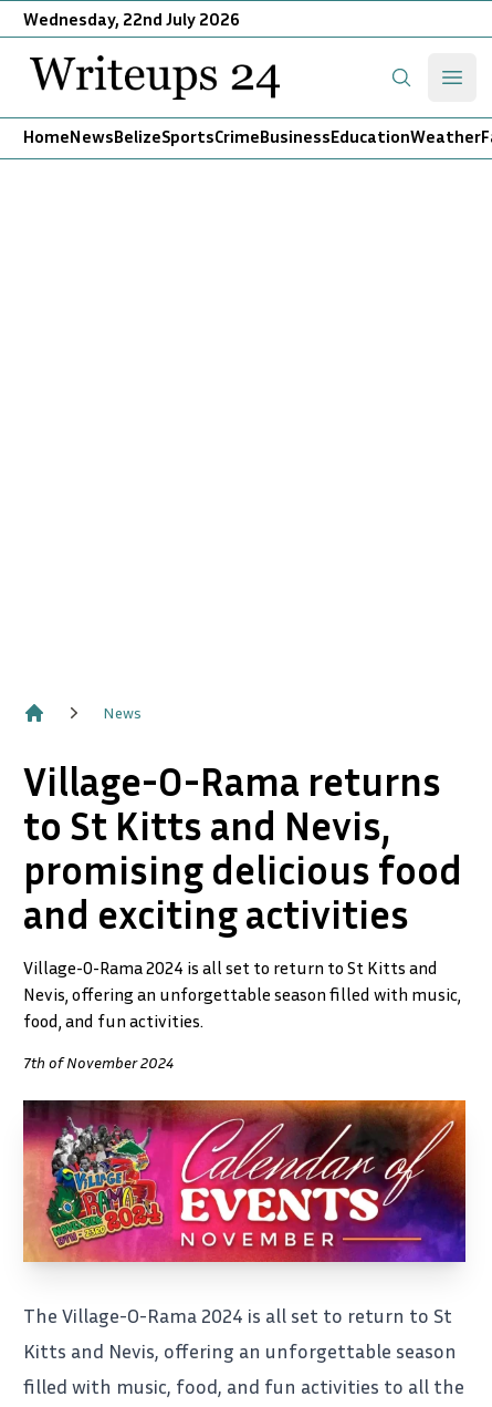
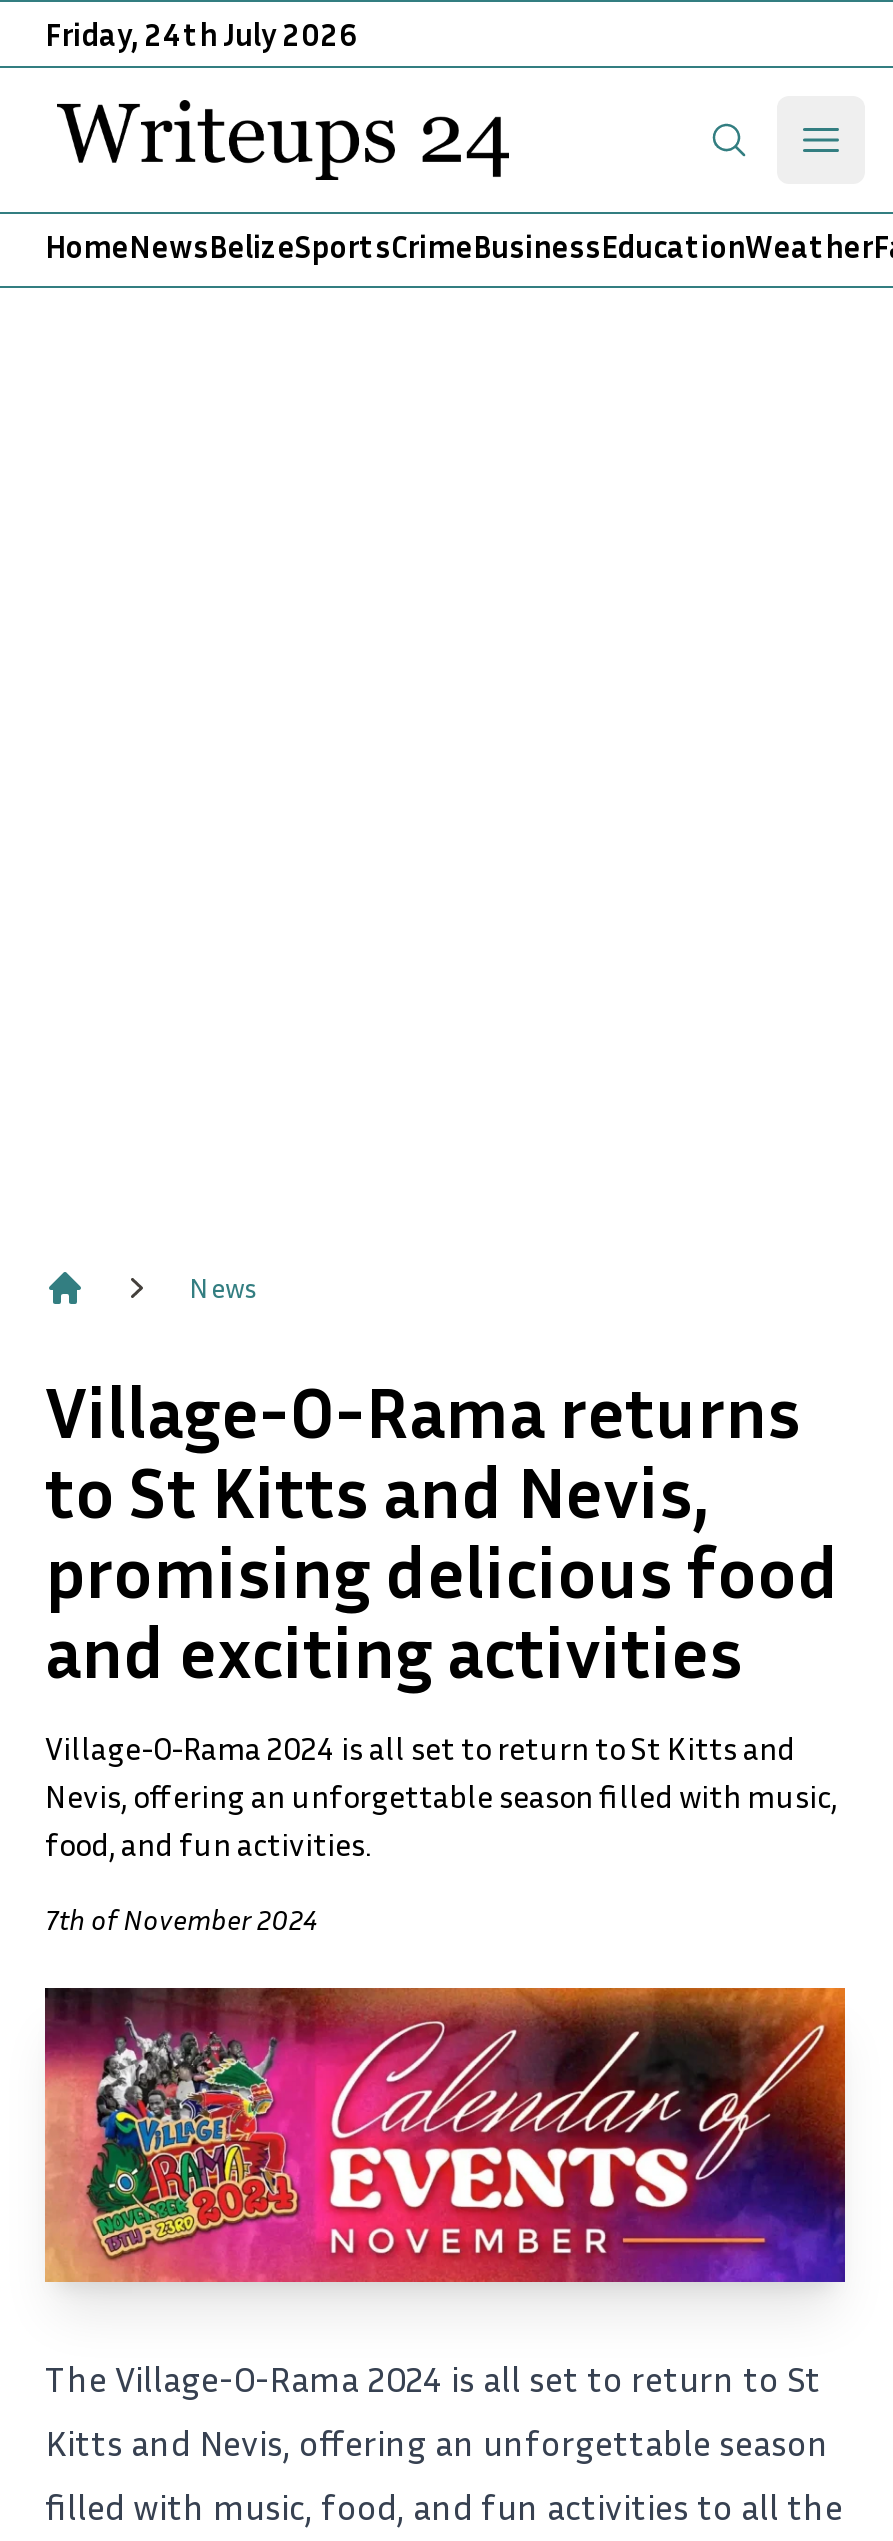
[23,8,240,30] Wednesday, 22nd July 2026 -> [45,14,357,54] Friday, 24th July 2026

